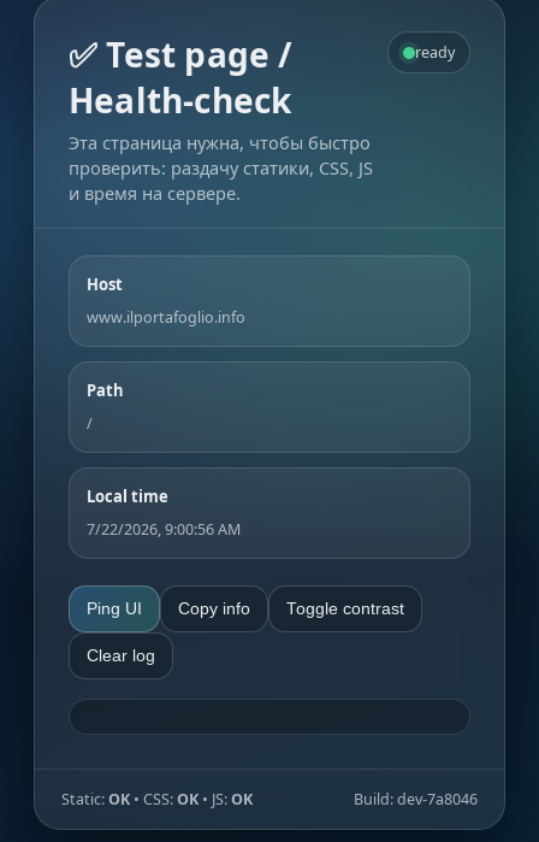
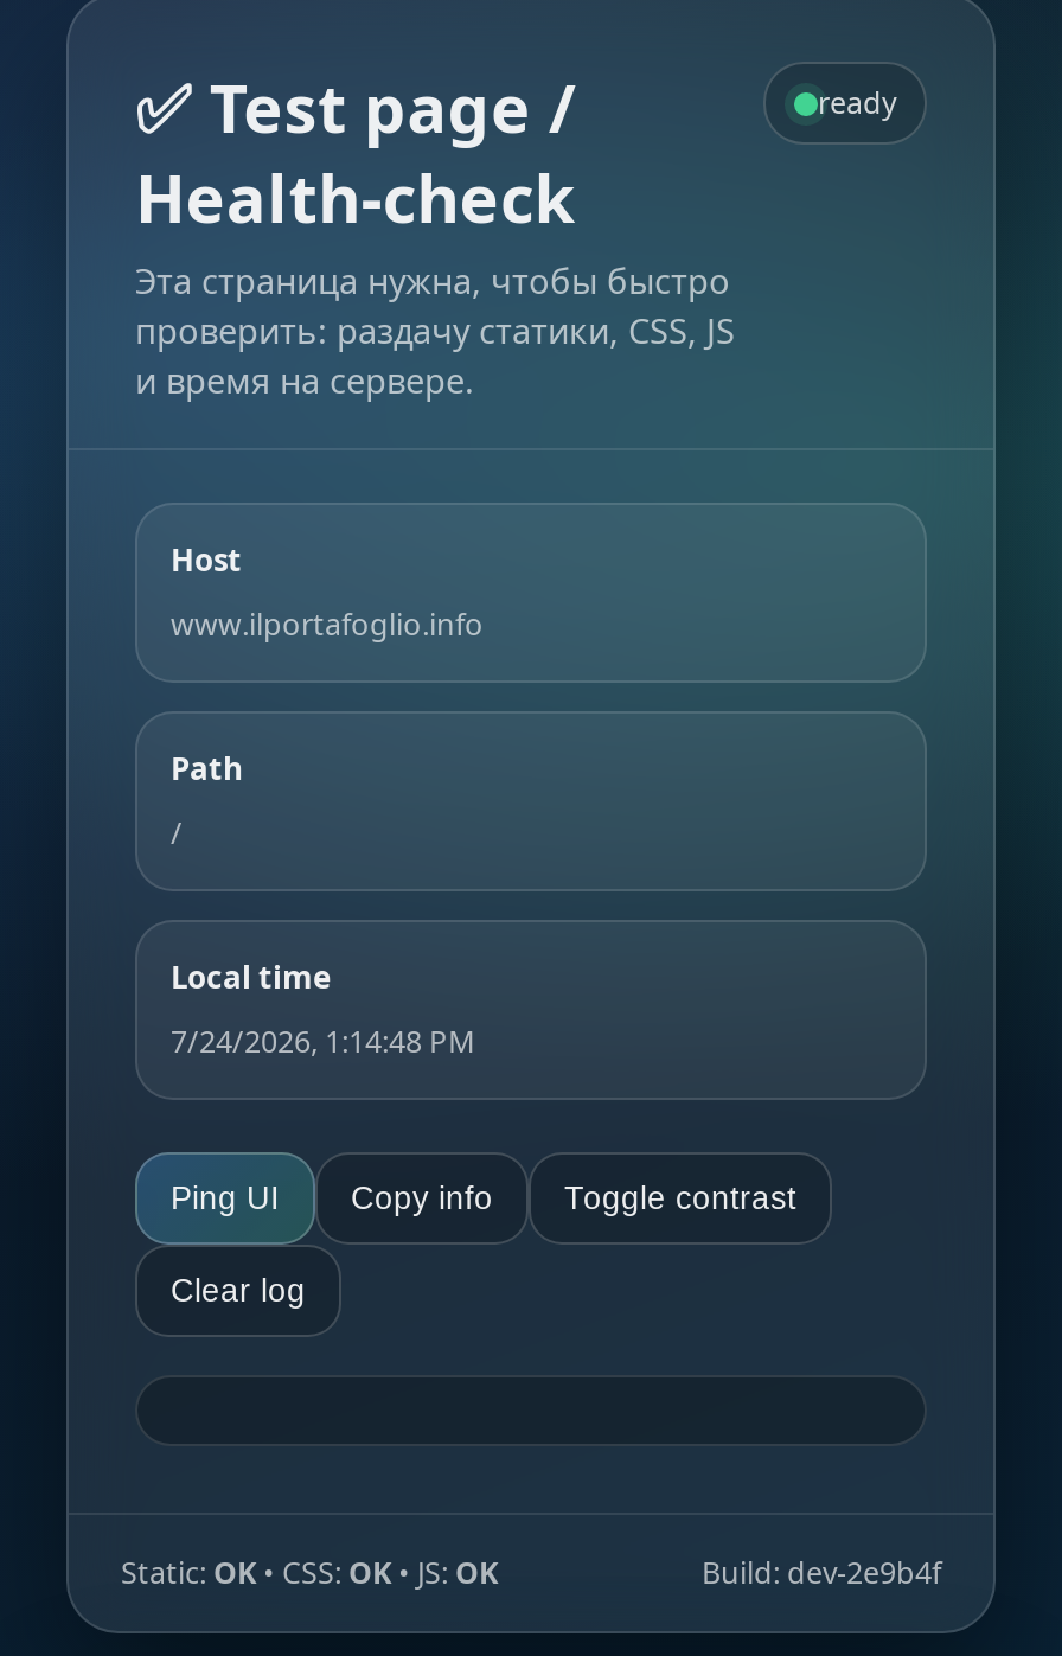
[87,519,241,540] 7/22/2026, 9:00:56 AM -> [171,1022,474,1062] 7/24/2026, 1:14:48 PM
[354,789,478,809] Build: dev-7a8046 -> [702,1553,941,1593] Build: dev-2e9b4f

